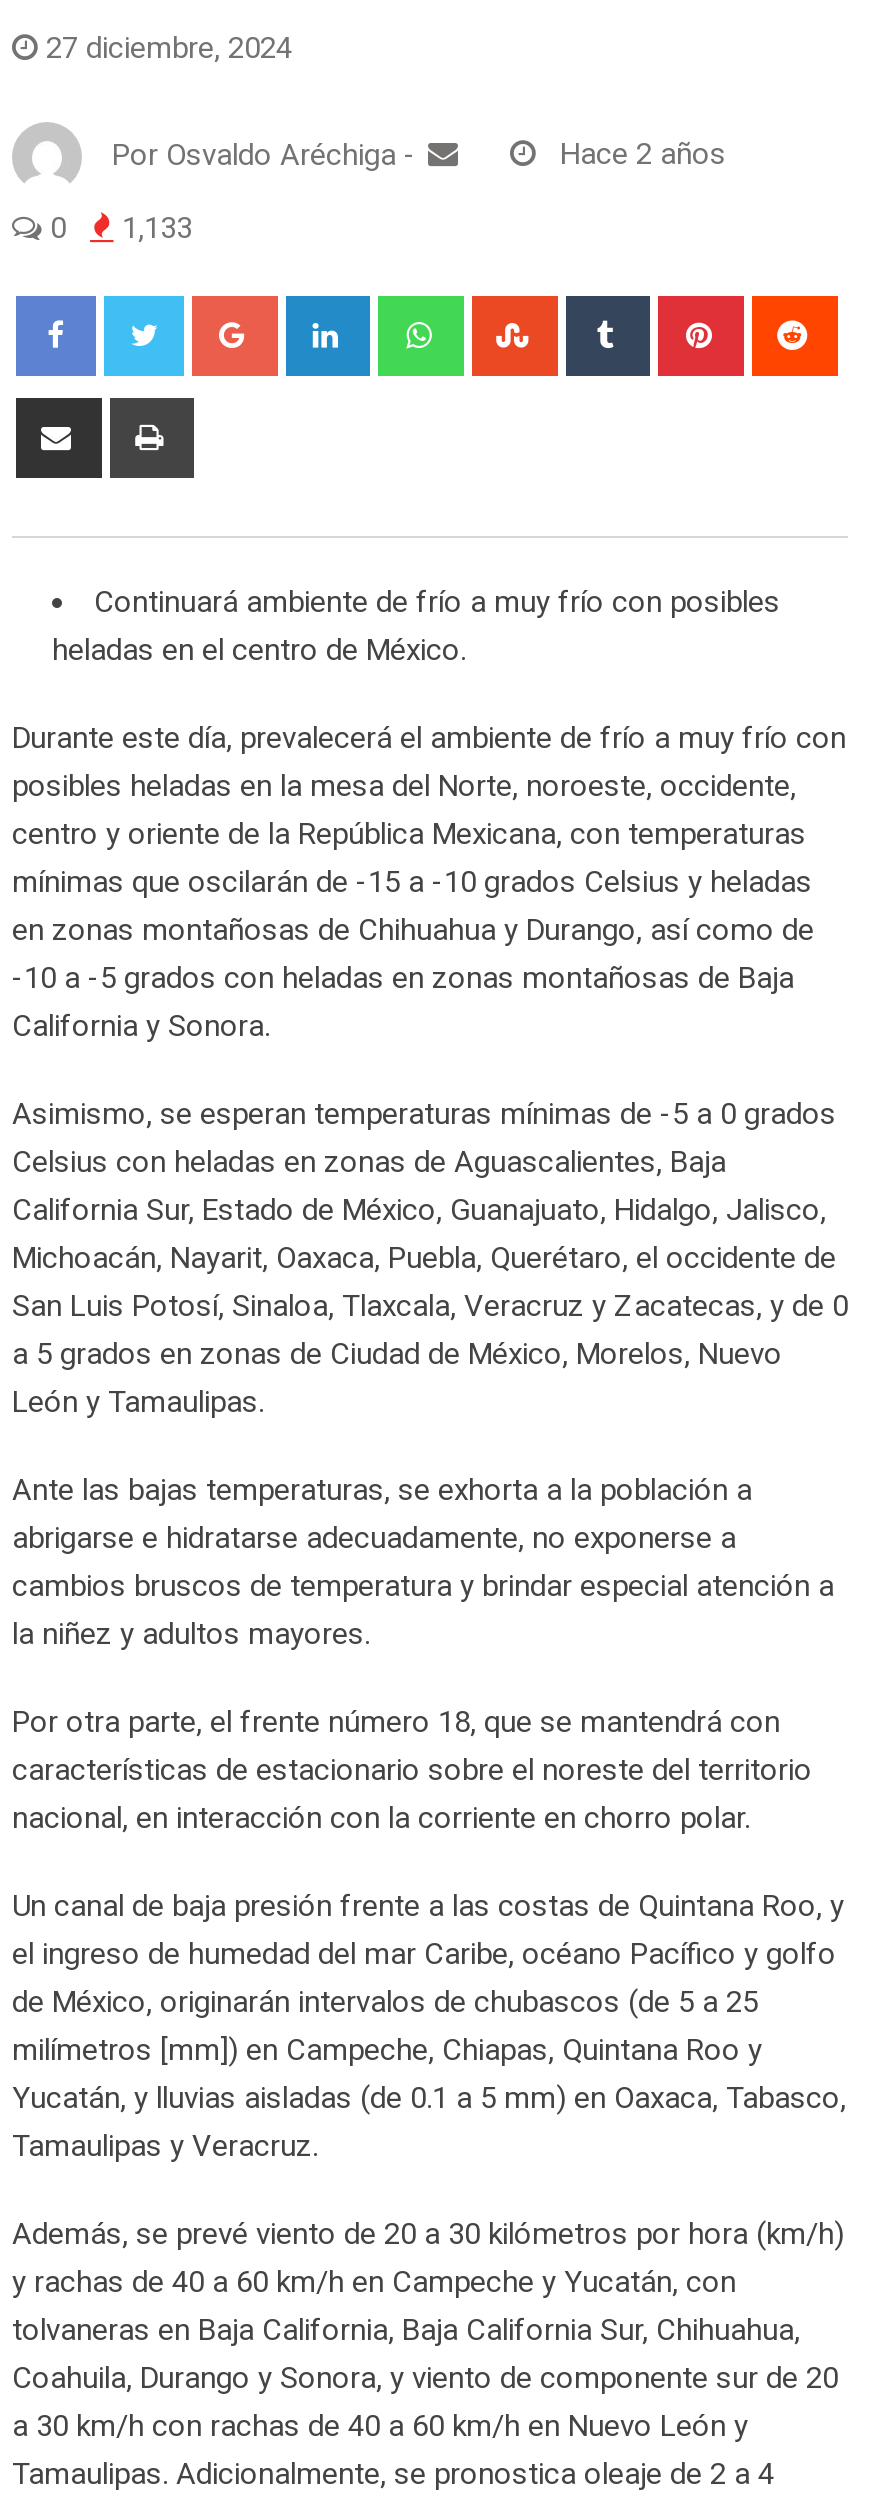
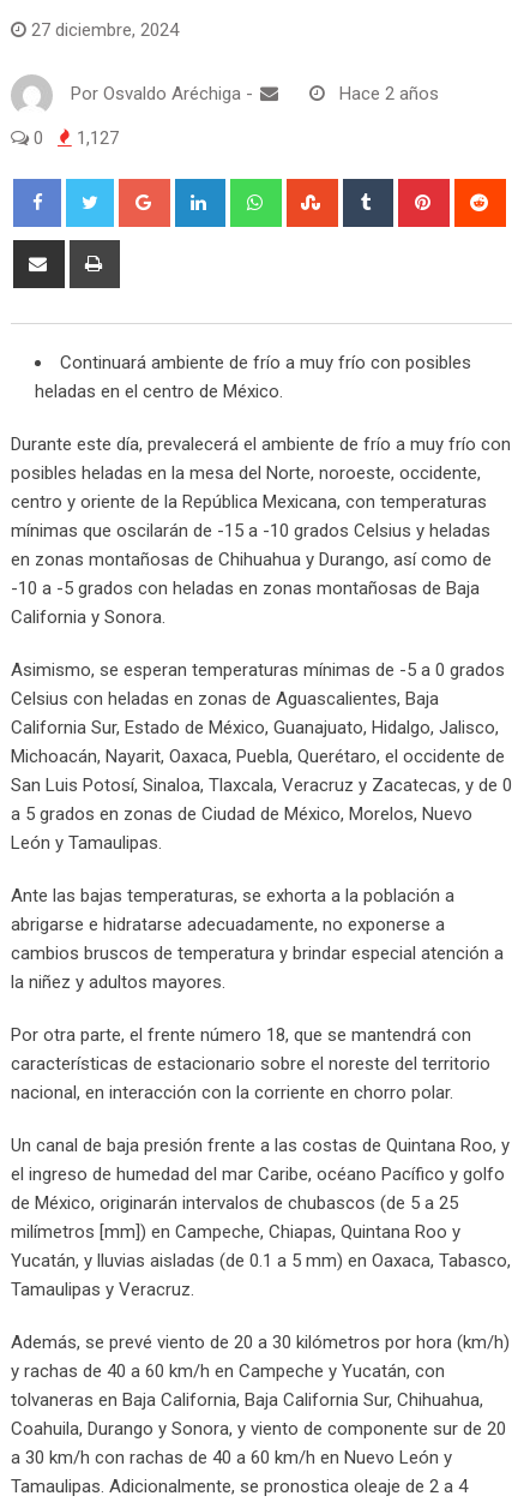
[42,209,192,245] 0 1,133 -> [29,127,119,149] 0 1,127

